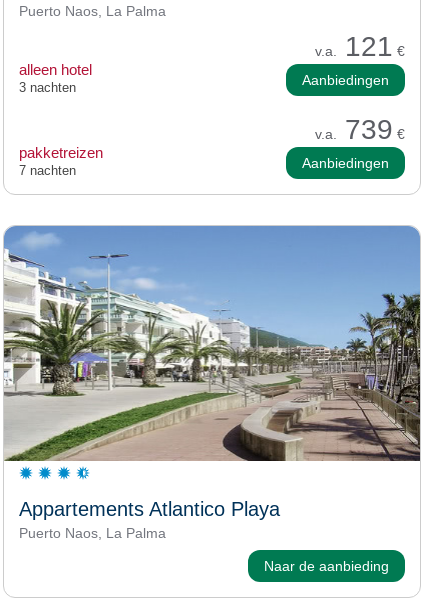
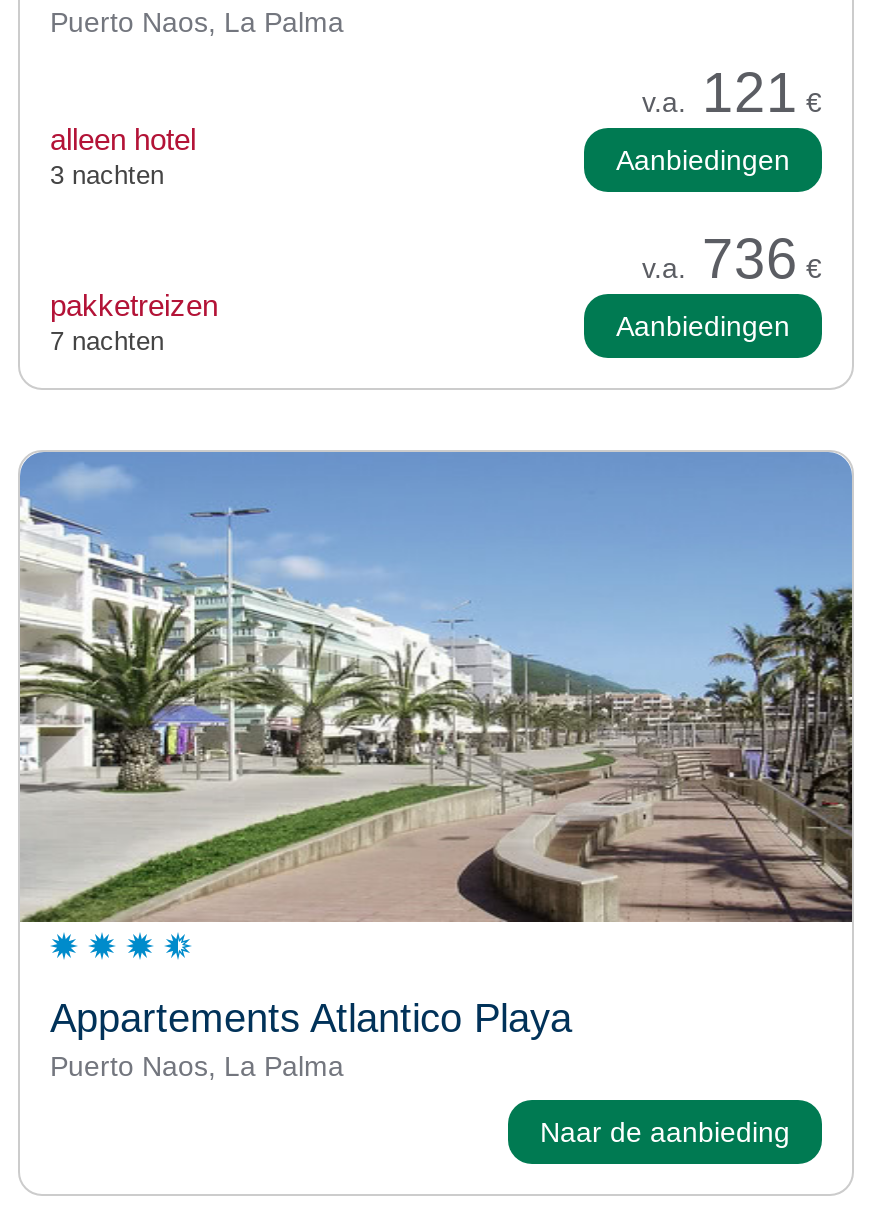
[315,114,405,145] v.a. 739 € -> [642,228,822,290] v.a. 736 €

